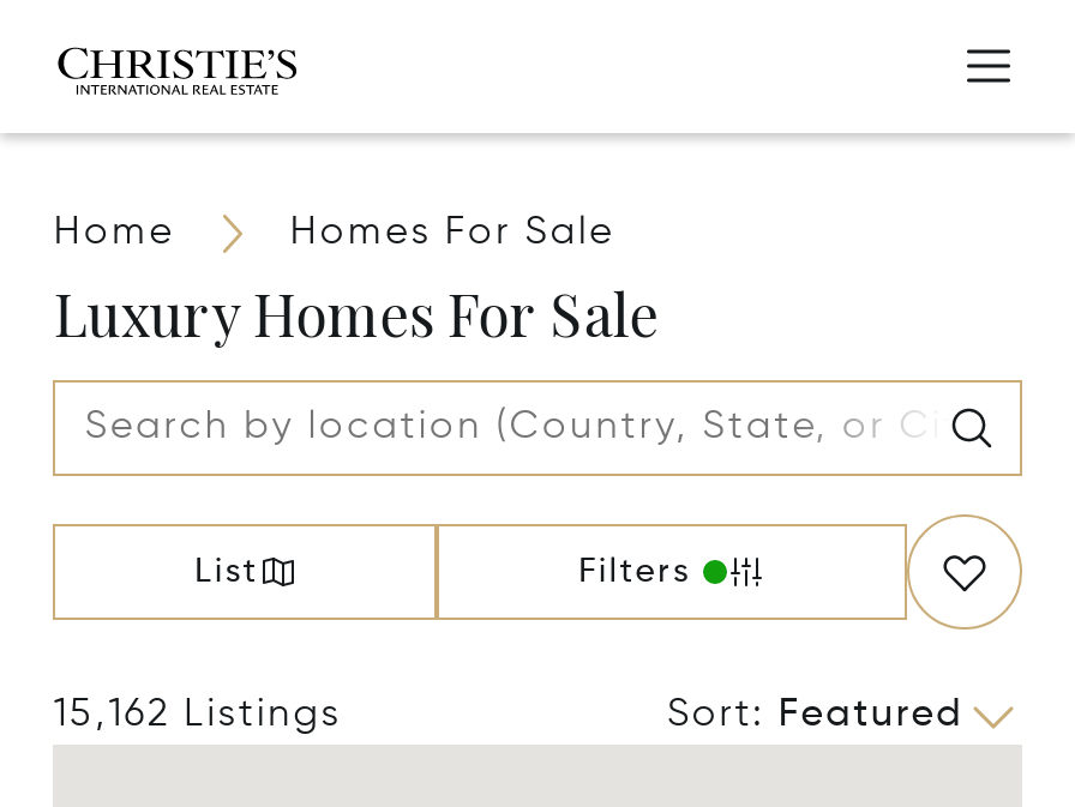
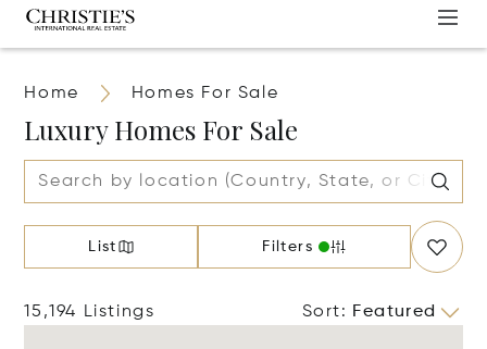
[54,697,342,735] 15,162 Listings -> [24,303,155,321] 15,194 Listings

